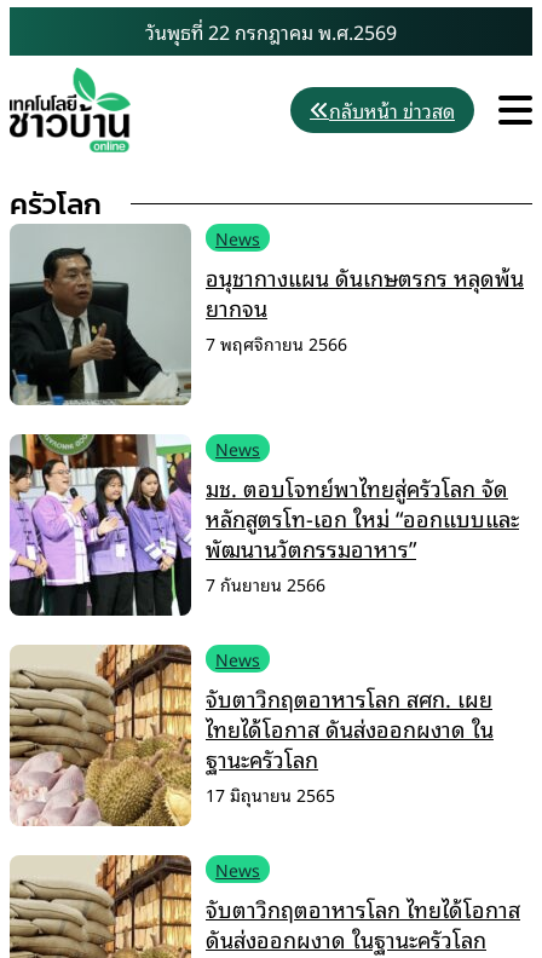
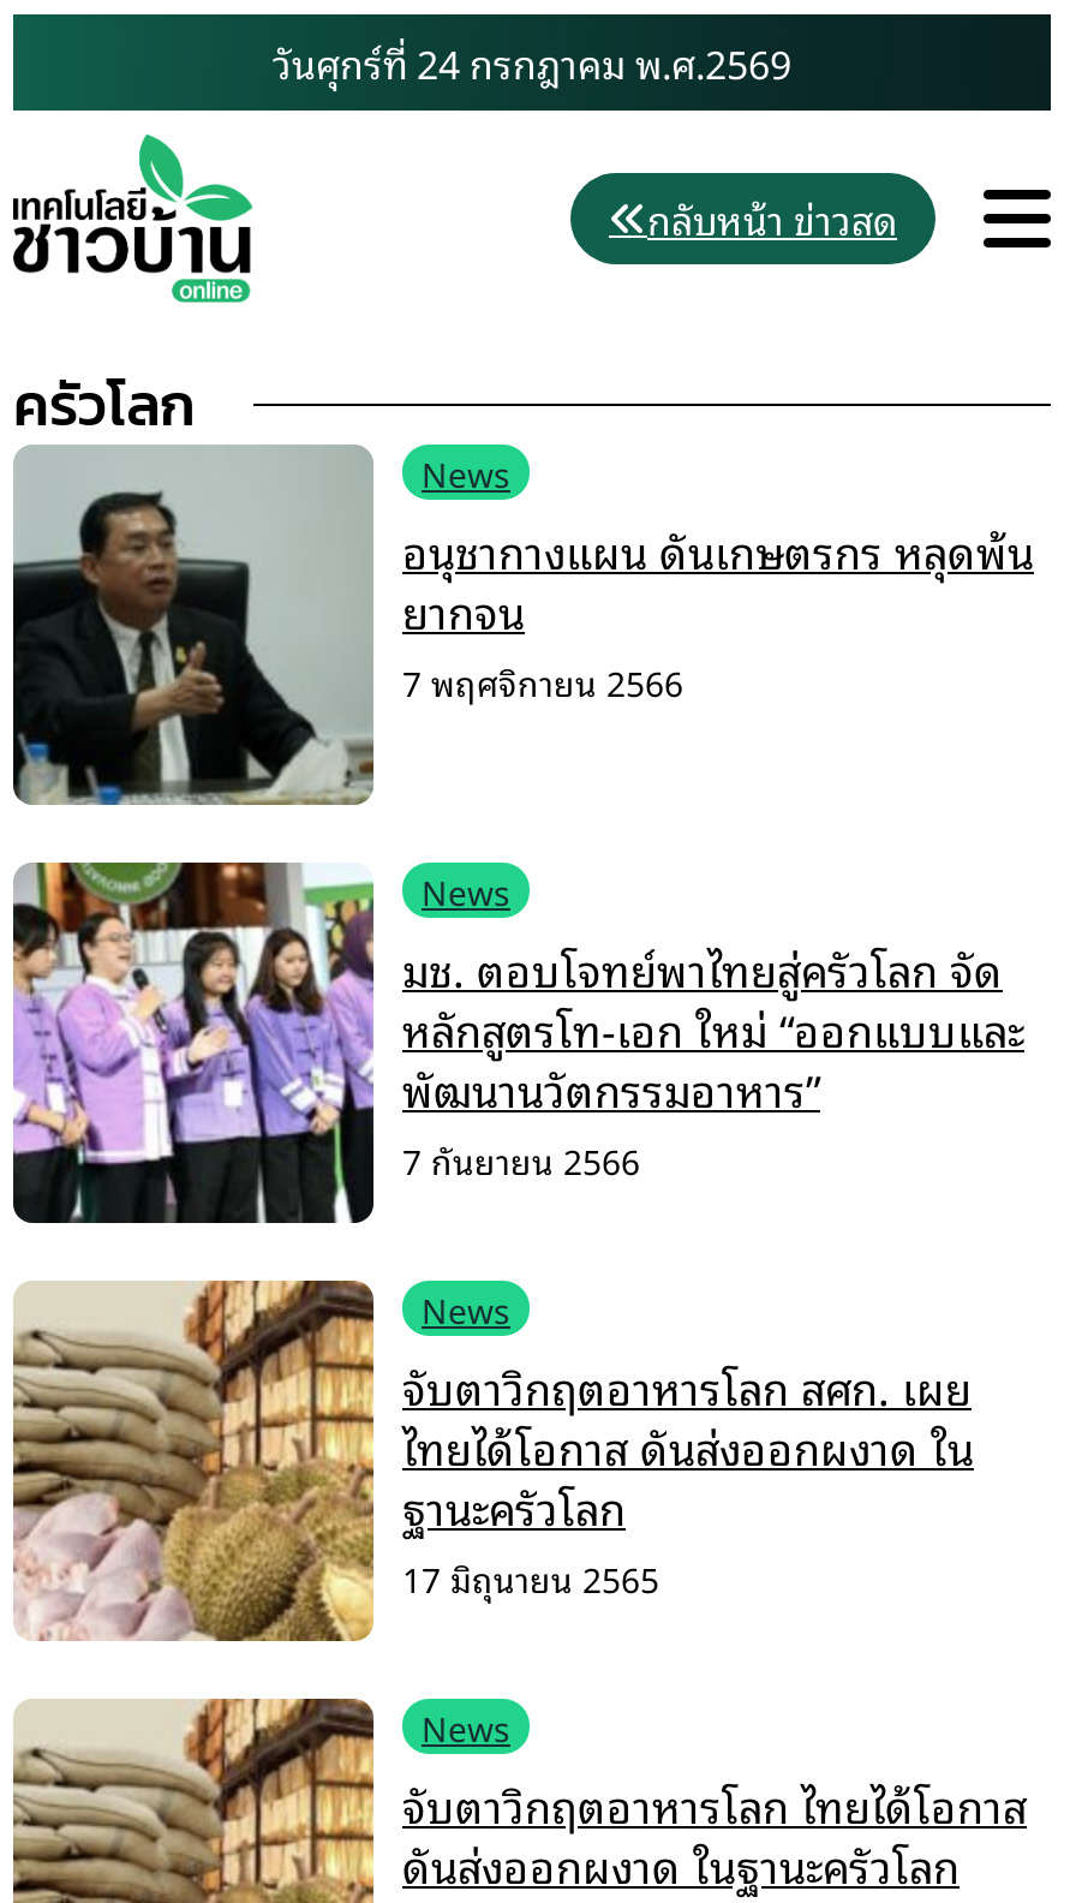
[145,16,397,47] วันพุธที่ 22 กรกฎาคม พ.ศ.2569 -> [273,31,791,94] วันศุกร์ที่ 24 กรกฎาคม พ.ศ.2569

